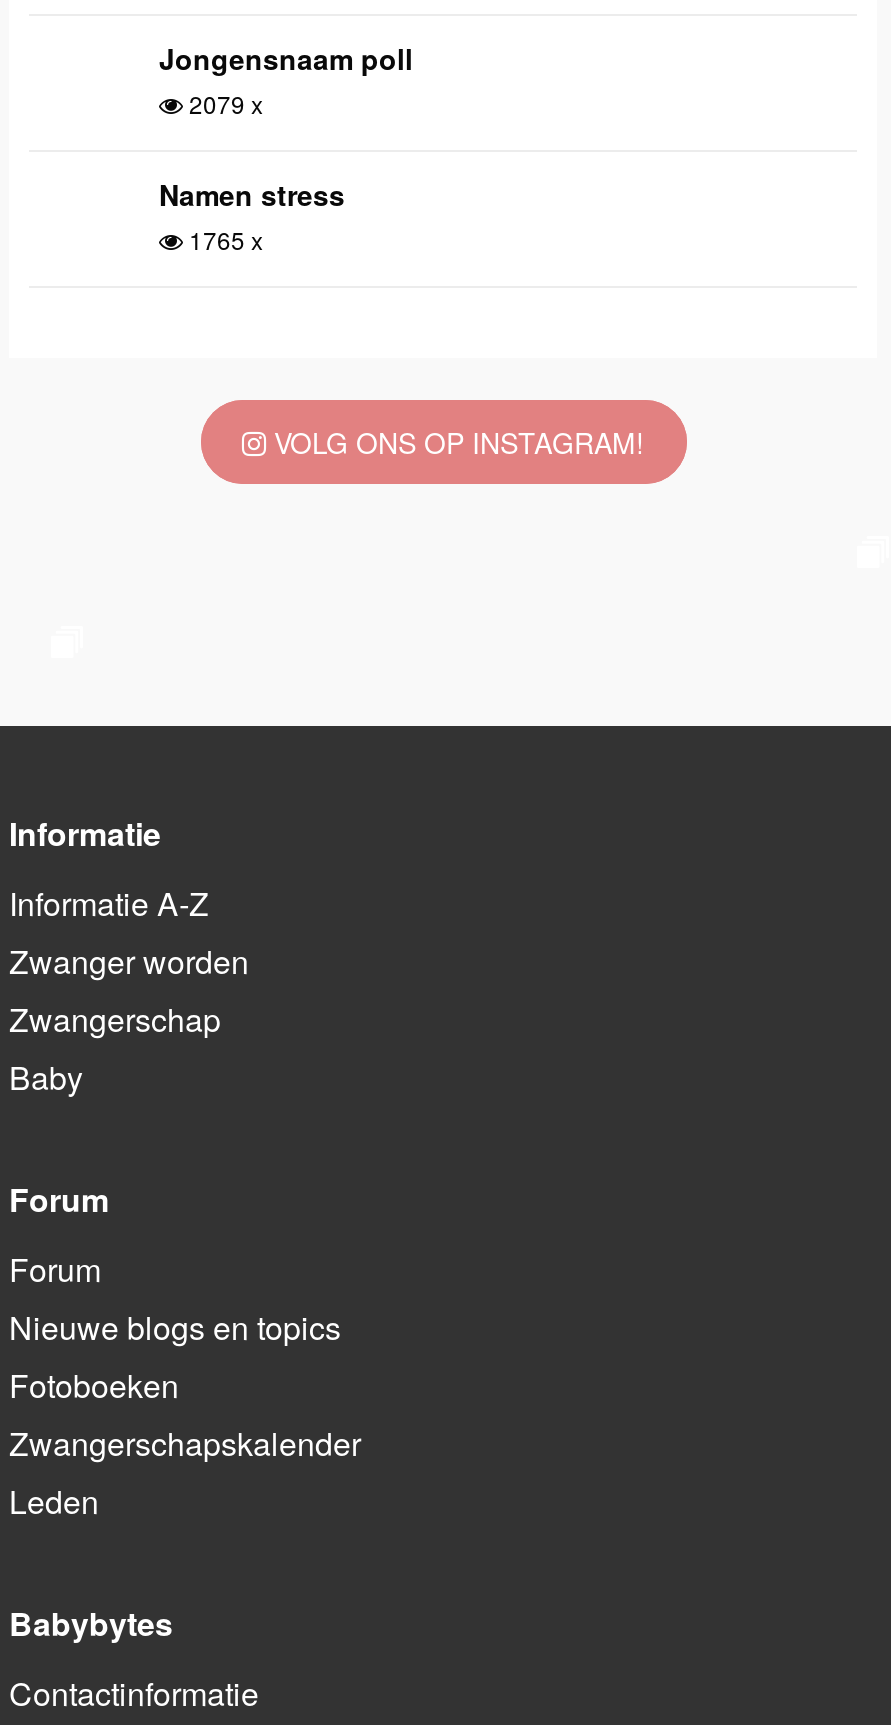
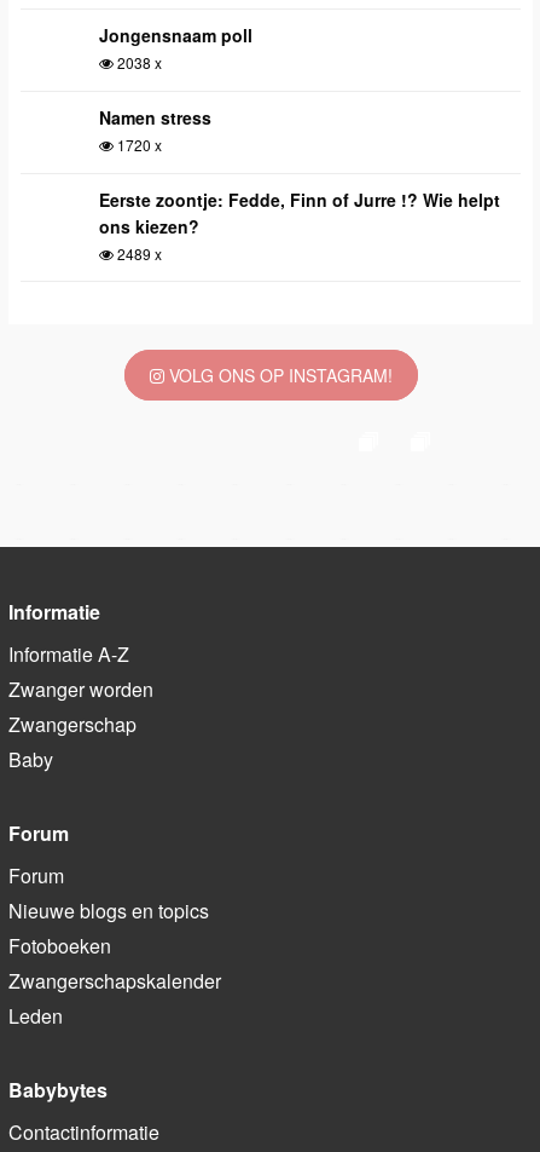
[183,86,263,120] 2079 x -> [114,52,162,73] 2038 x
[183,222,263,256] 1765 x -> [99,134,500,264] 1720 x | Eerste zoontje: Fedde, Finn of Jurre !? Wie helpt | ons kiezen? | 2489 x

